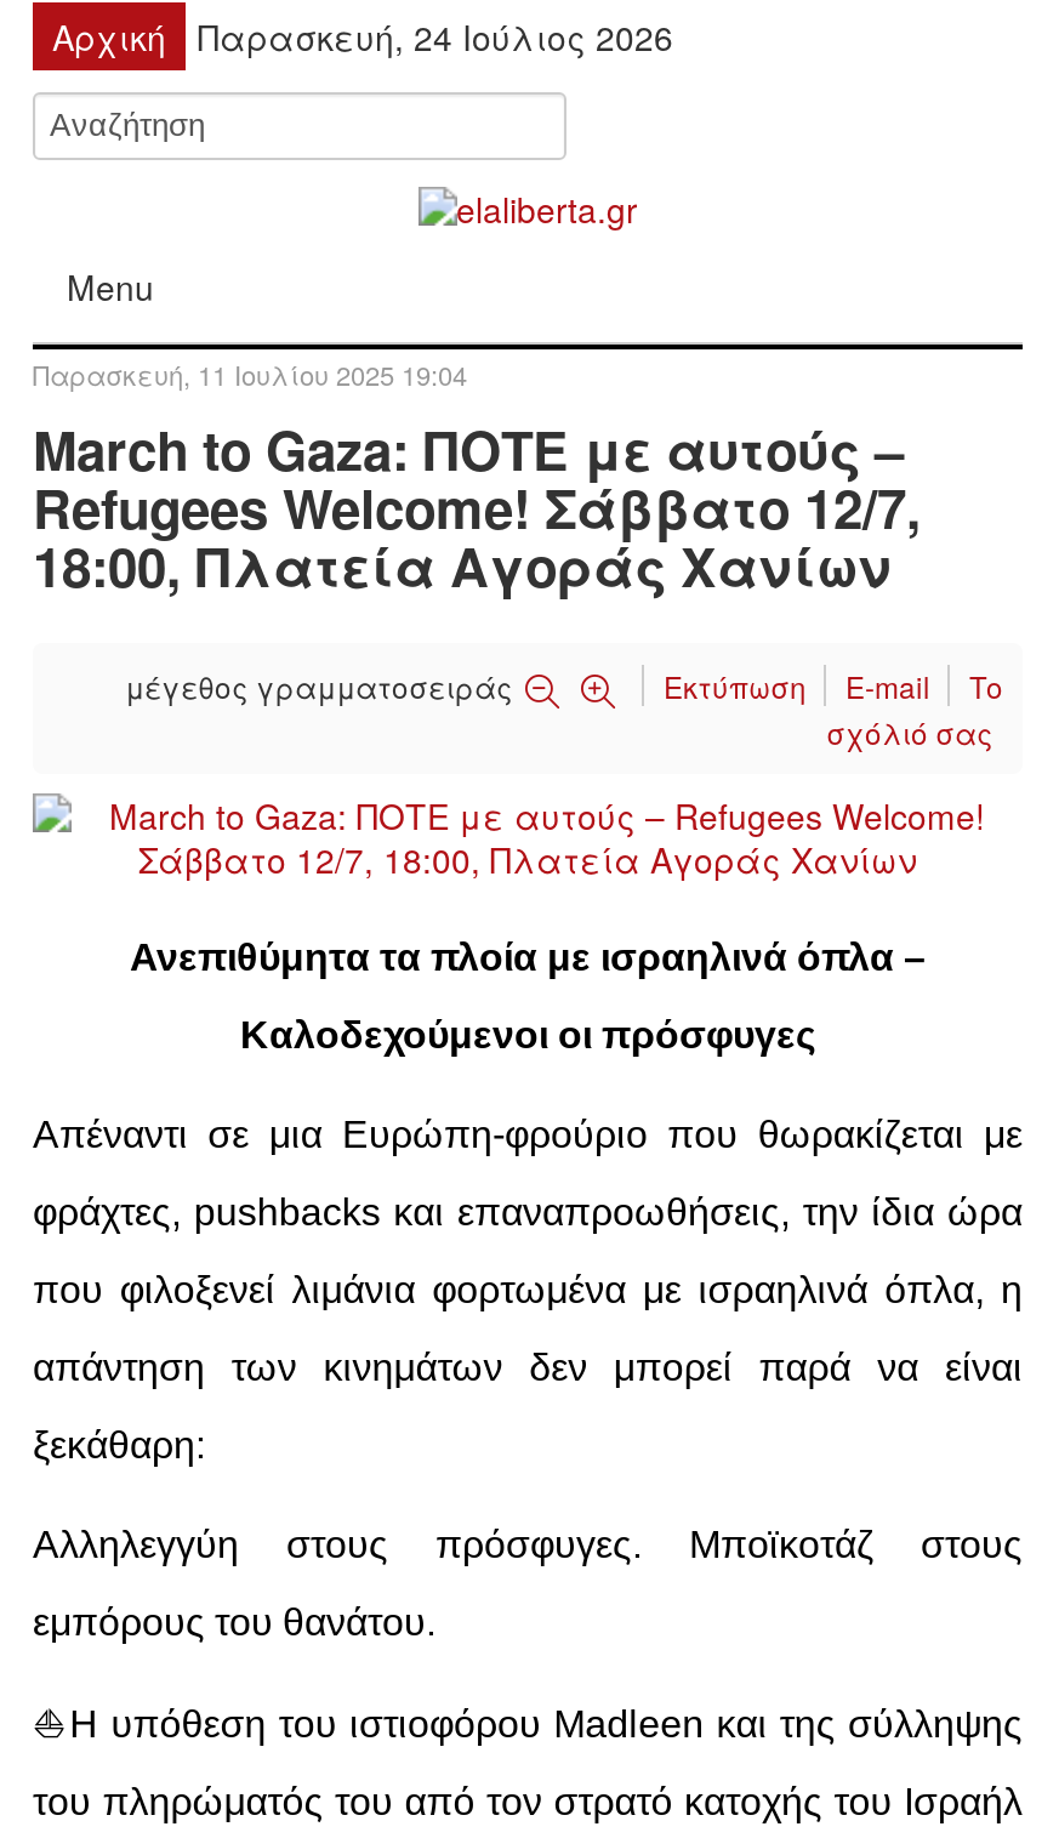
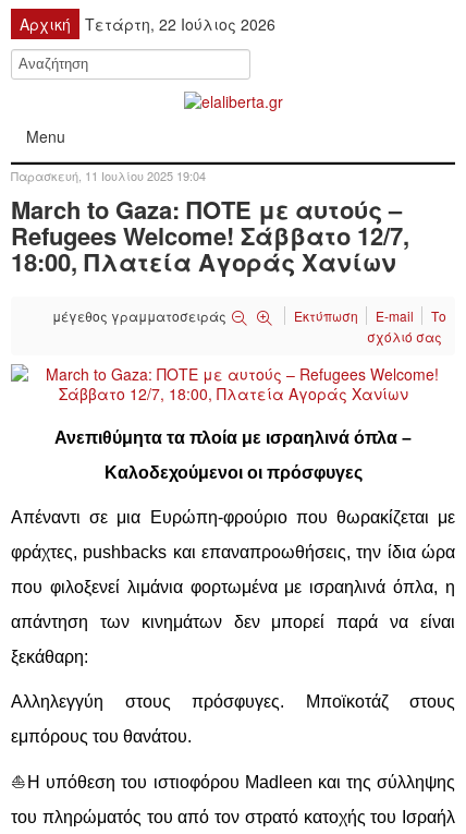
[198,12,673,61] Παρασκευή, 24 Ιούλιος 2026 -> [85,13,275,35] Τετάρτη, 22 Ιούλιος 2026

